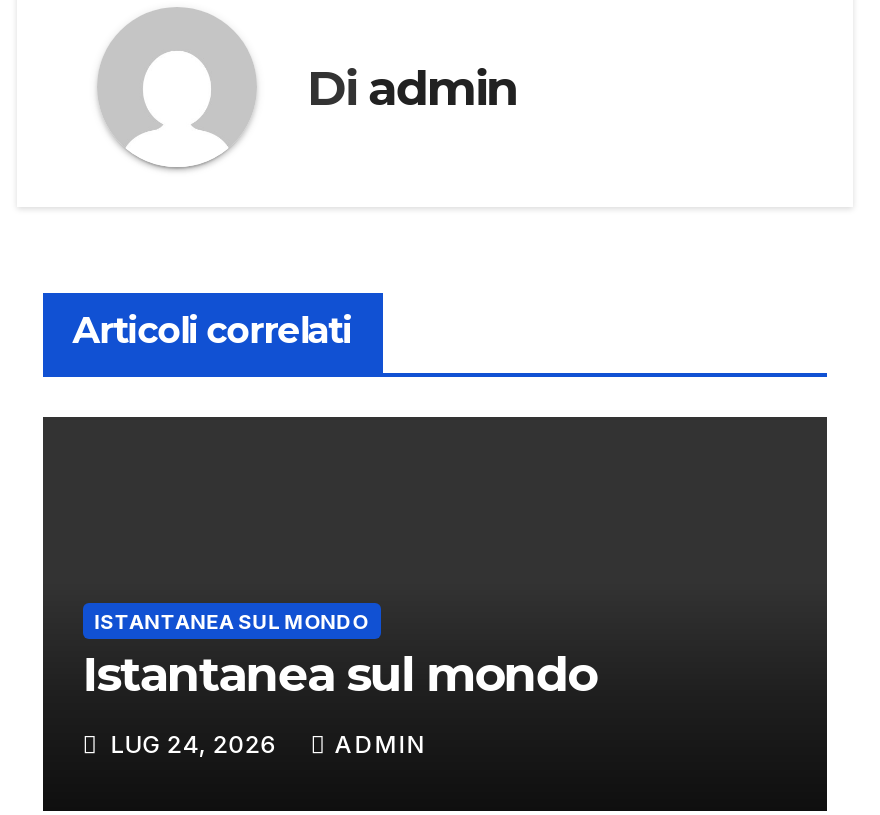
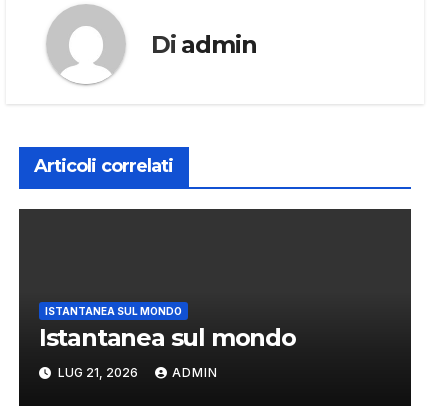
[105,729,283,759] LUG 24, 2026 -> [55,365,141,380] LUG 21, 2026

